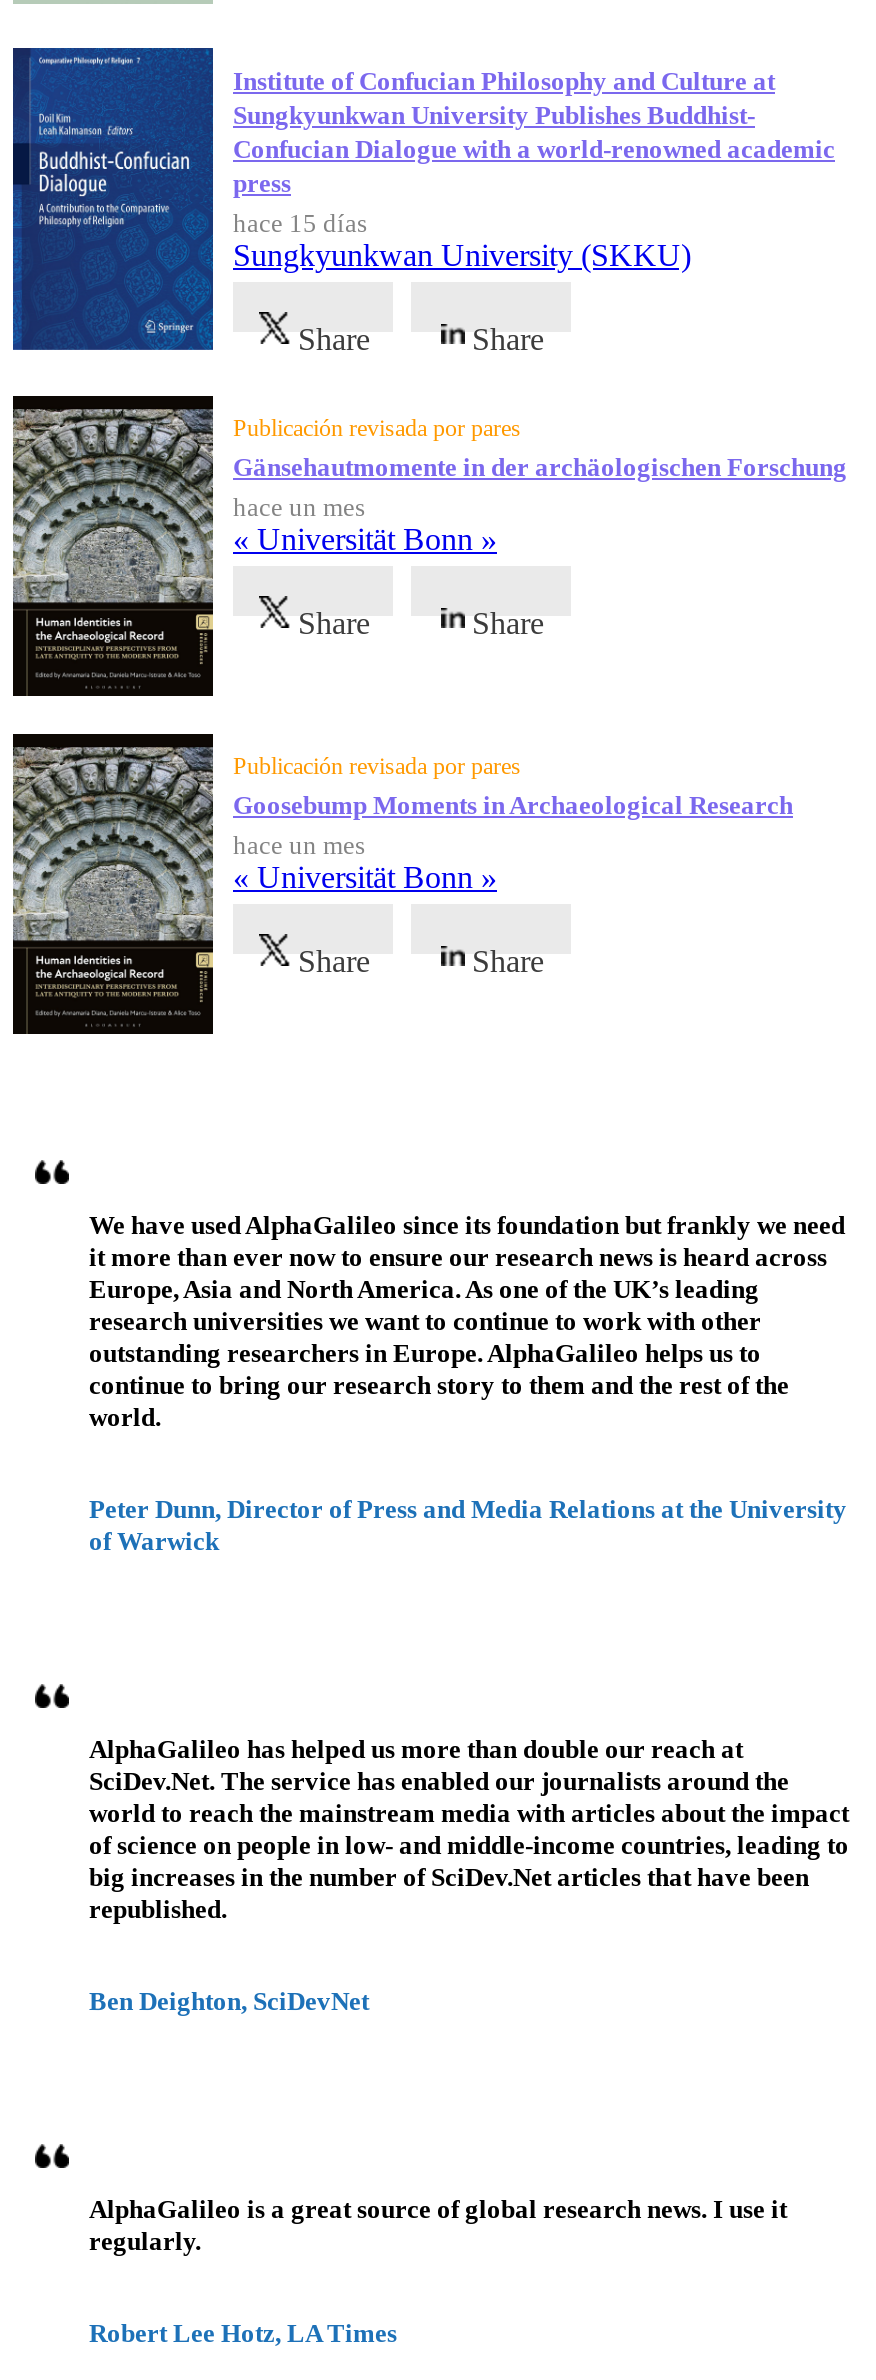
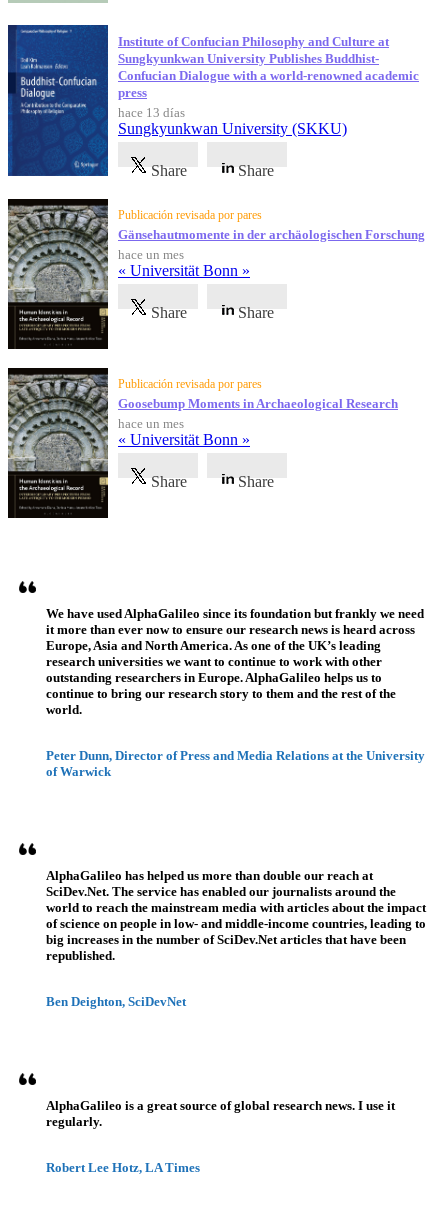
[233,208,367,238] hace 15 días -> [118,105,185,120] hace 13 días

